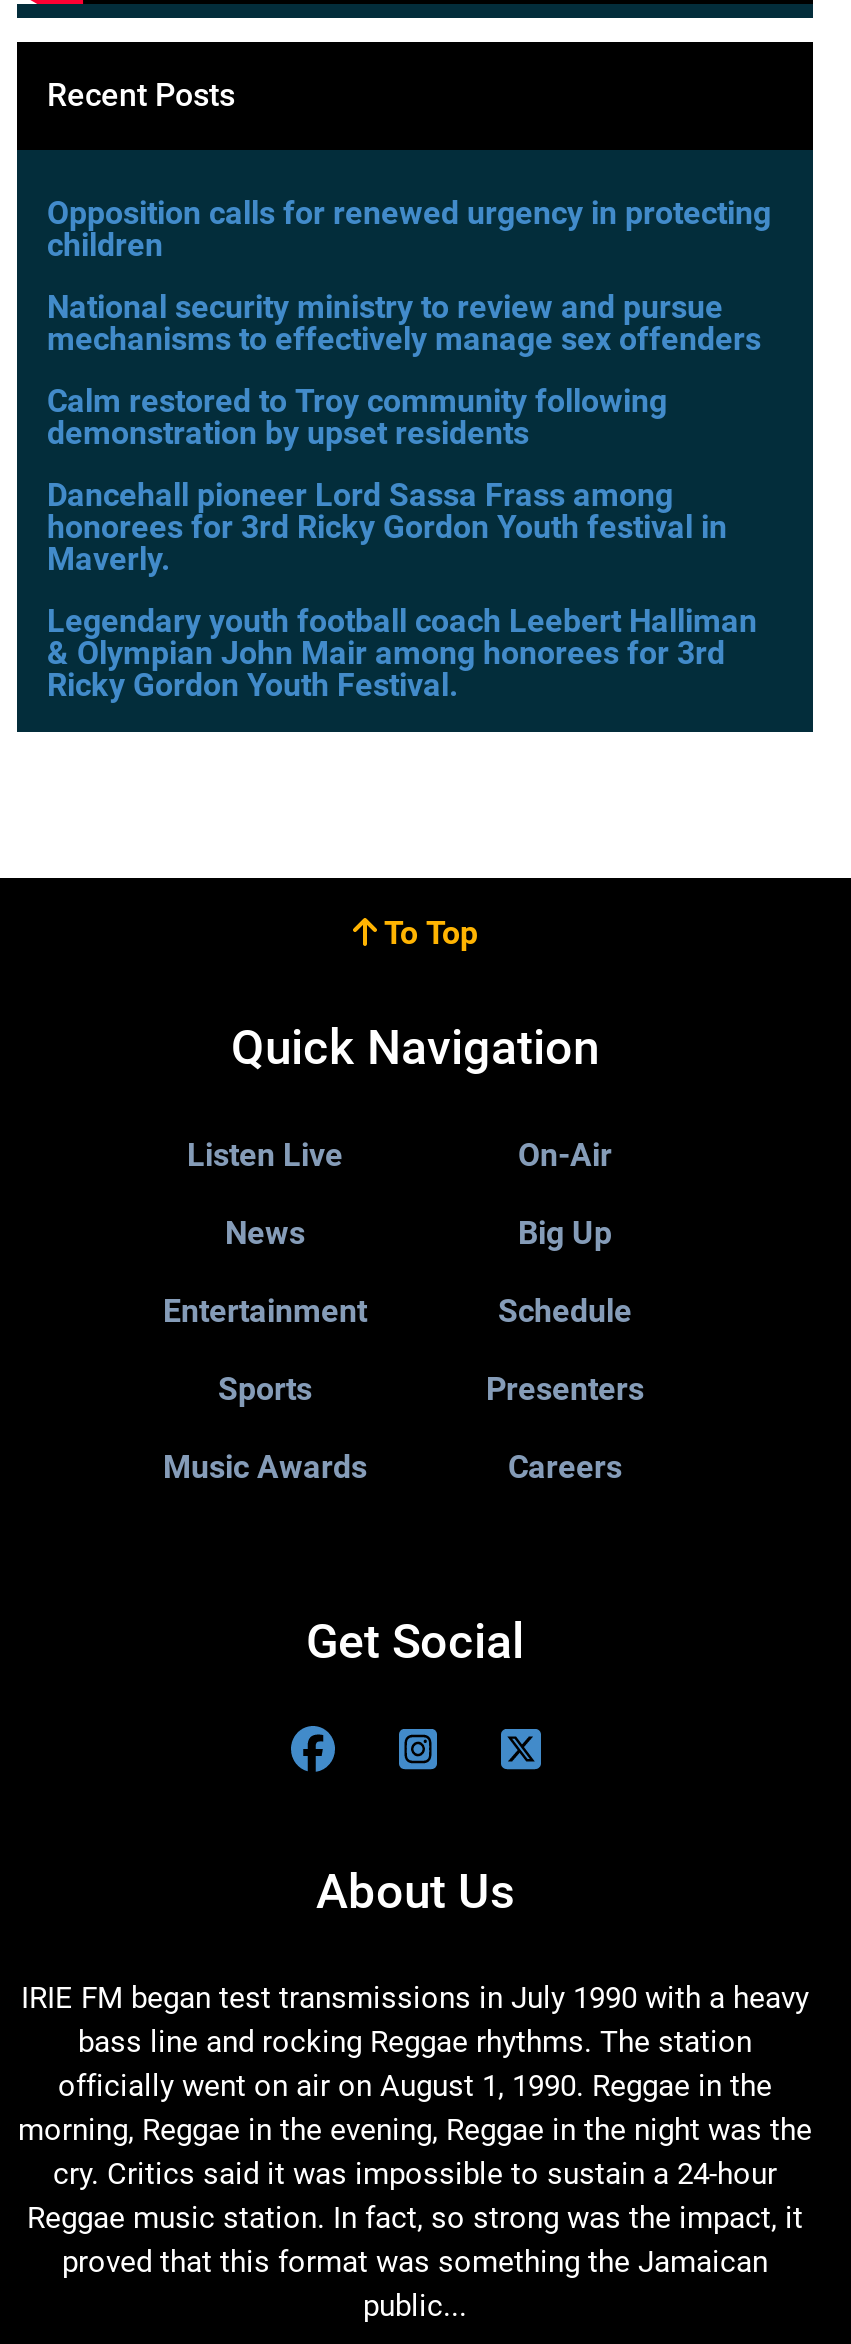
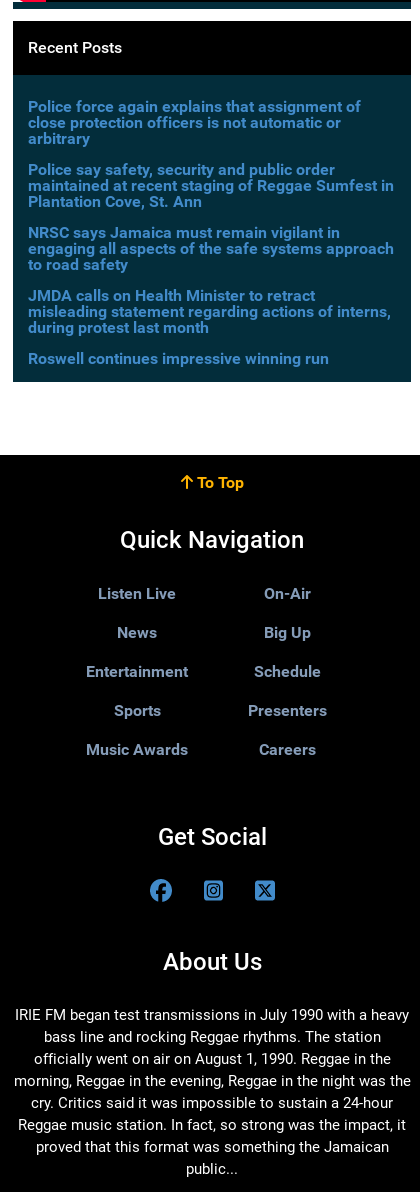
[47,194,771,264] Opposition calls for renewed urgency in protecting | children -> [28,97,361,148] Police force again explains that assignment of | close protection officers is not automatic or | arbitrary
[47,288,761,358] National security ministry to review and pursue | mechanisms to effectively manage sex offenders -> [28,160,394,211] Police say safety, security and public order | maintained at recent staging of Reggae Sumfest in | Plantation Cove, St. Ann
[47,382,667,452] Calm restored to Troy community following | demonstration by upset residents -> [28,223,394,274] NRSC says Jamaica must remain vigilant in | engaging all aspects of the safe systems approach | to road safety
[47,476,727,578] Dancehall pioneer Lord Sassa Frass among | honorees for 3rd Ricky Gordon Youth festival in | Maverly. -> [28,286,391,337] JMDA calls on Health Minister to retract | misleading statement regarding actions of interns, | during protest last month
[47,602,757,704] Legendary youth football coach Leebert Halliman | & Olympian John Mair among honorees for 3rd | Ricky Gordon Youth Festival. -> [28,349,329,368] Roswell continues impressive winning run

